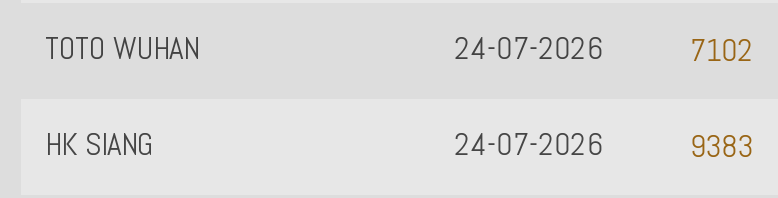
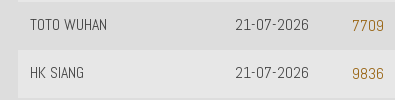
[454,30,602,70] 24-07-2026 -> [235,15,309,35] 21-07-2026
[690,31,754,71] 7102 -> [352,16,384,36] 7709
[454,126,602,166] 24-07-2026 -> [235,63,309,83] 21-07-2026
[690,127,754,167] 9383 -> [352,64,384,84] 9836

